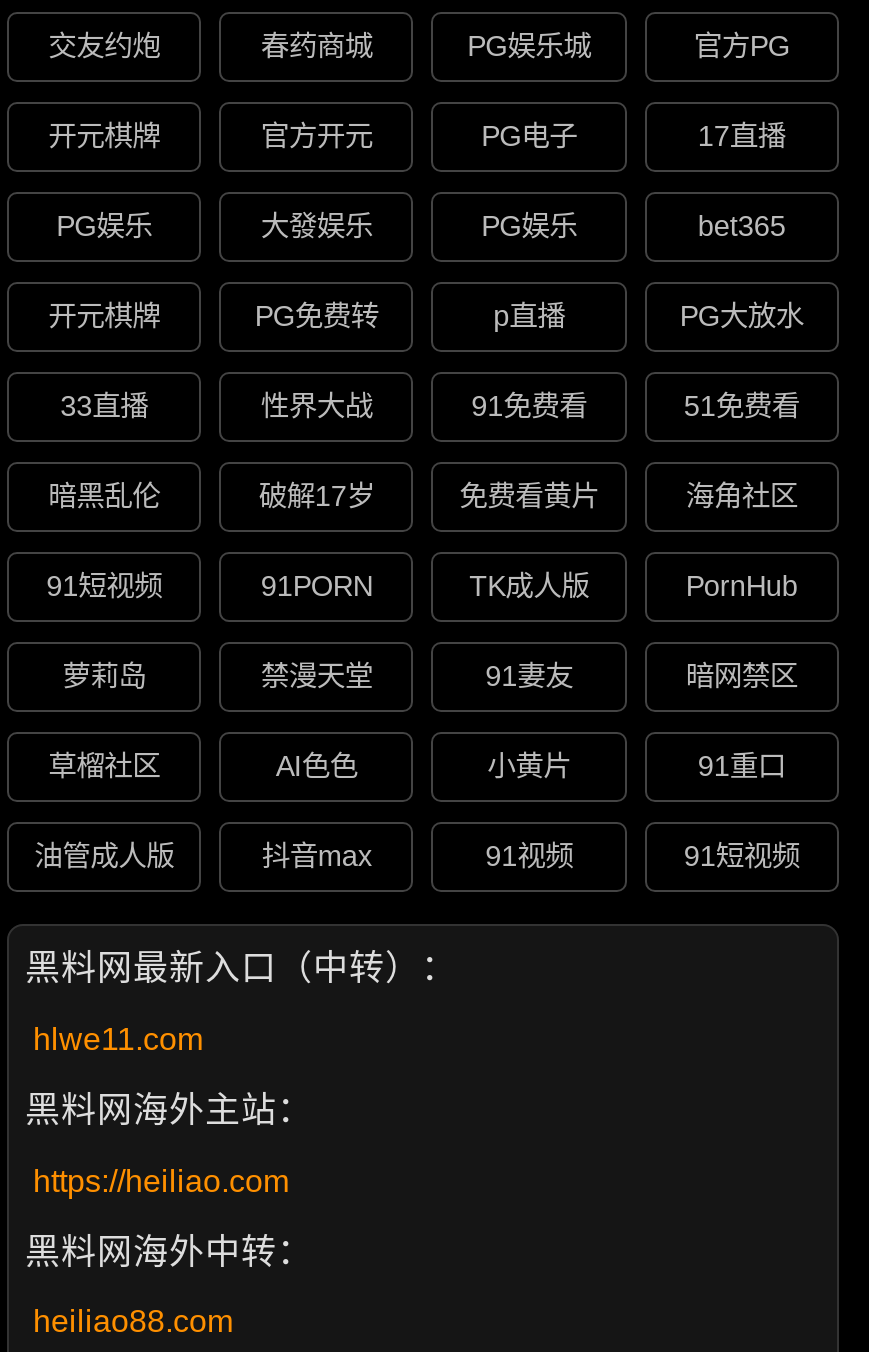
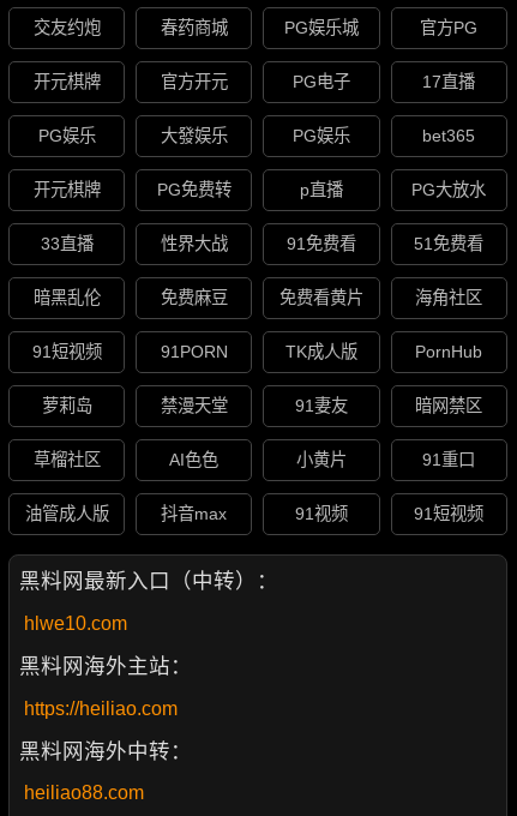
[259,481,375,513] 破解17岁 -> [160,288,228,308] 免费麻豆
[33,1022,203,1056] hlwe11.com -> [24,613,127,633] hlwe10.com

